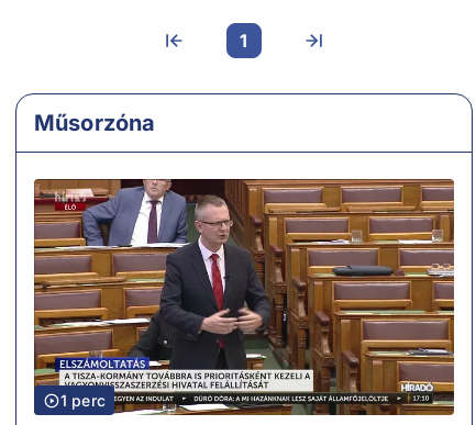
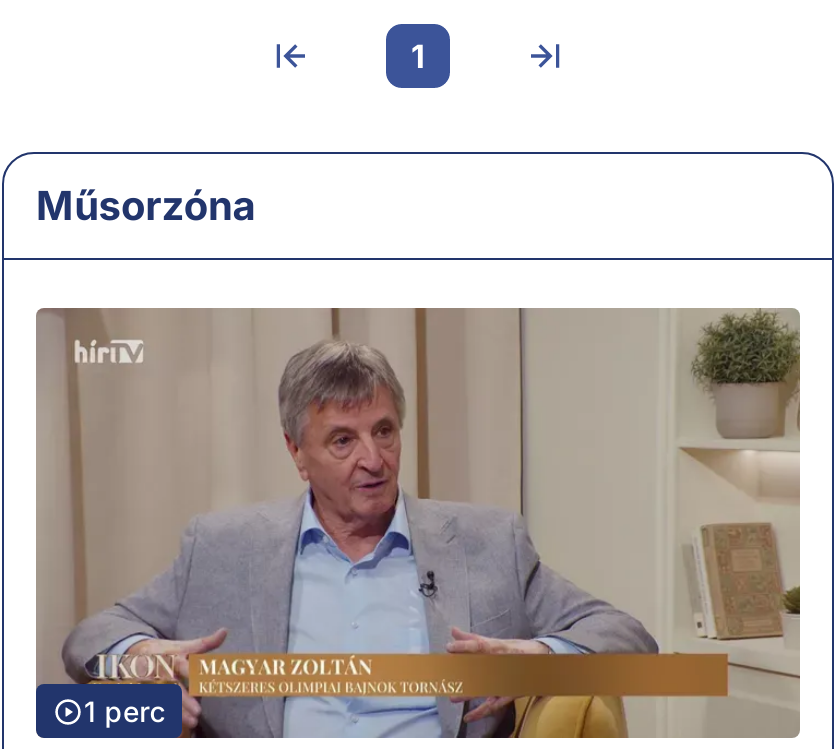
[34,179,455,416] [image] -> [36,306,802,740] [image]

